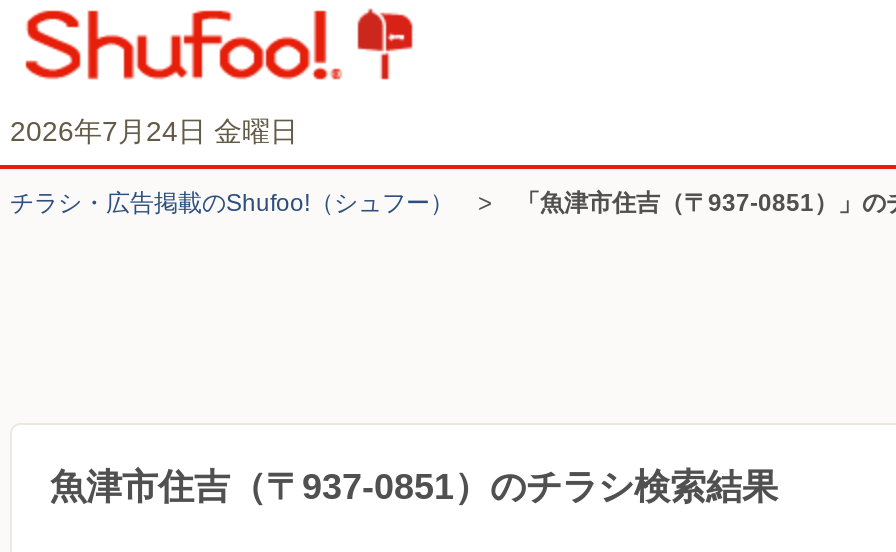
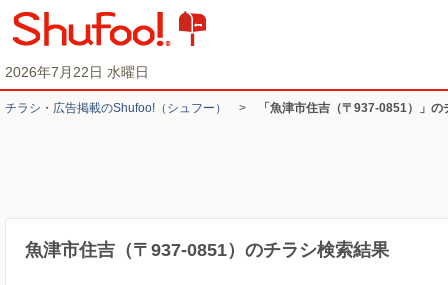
[10,115,298,147] 2026年7月24日 金曜日 -> [5,64,149,80] 2026年7月22日 水曜日

